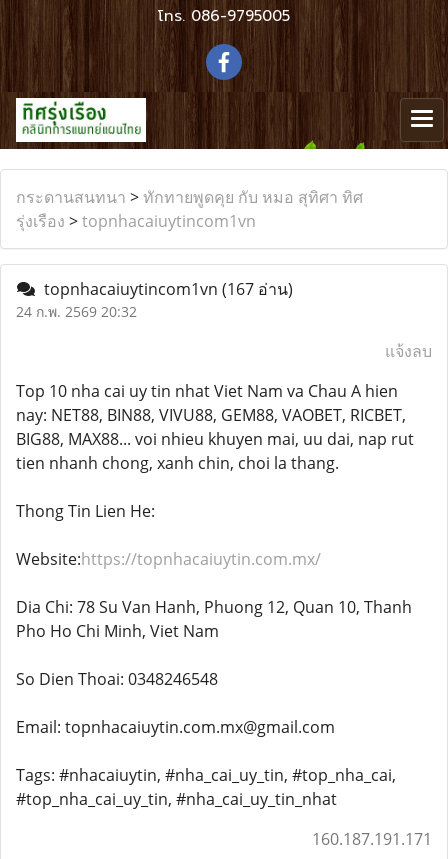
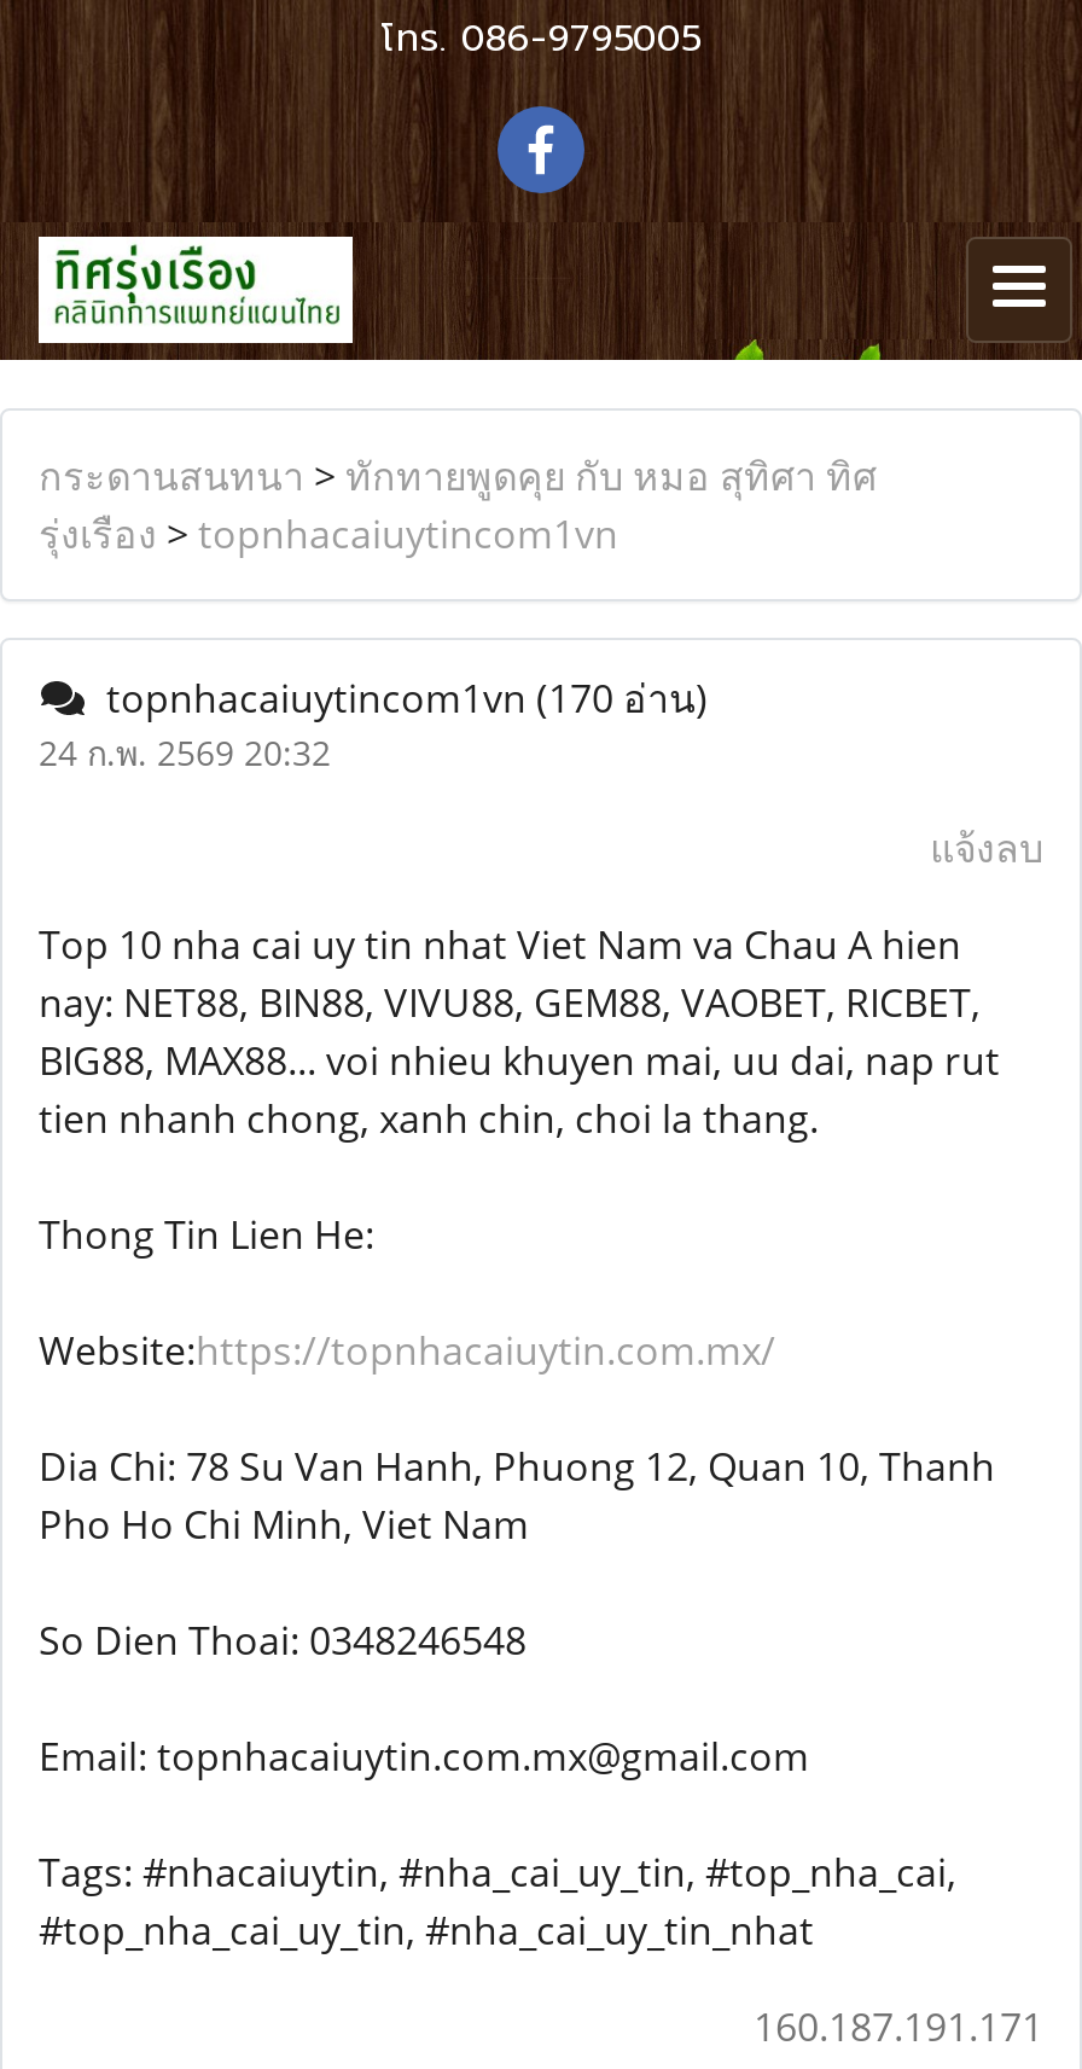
[36,278,293,300] topnhacaiuytincom1vn (167 อ่าน) -> [87,672,708,725] topnhacaiuytincom1vn (170 อ่าน)

